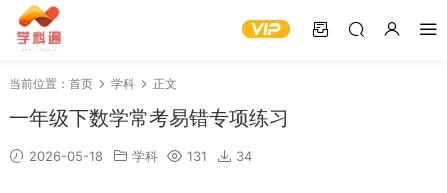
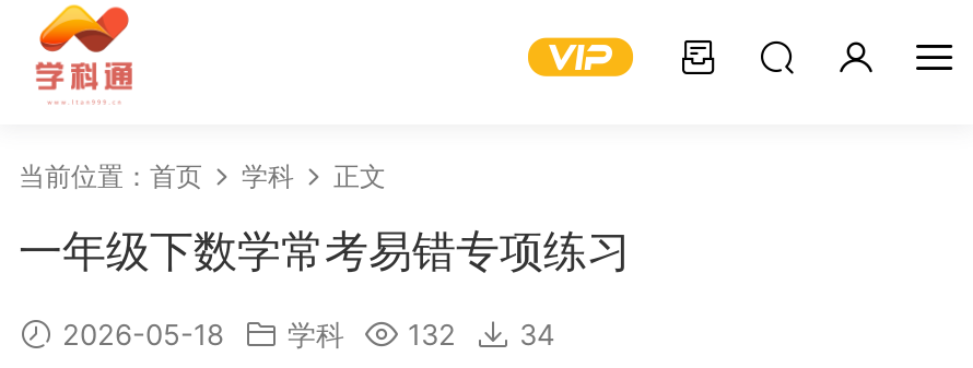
[25,148,252,164] 2026-05-18 学科 131 34 -> [54,317,554,352] 2026-05-18 学科 132 34

